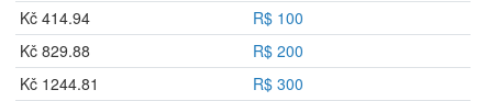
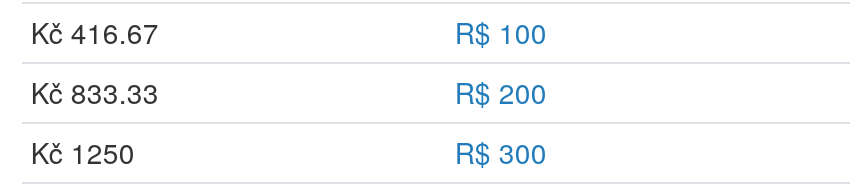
[20,7,91,29] Kč 414.94 -> [31,12,159,52] Kč 416.67
[20,40,91,62] Kč 829.88 -> [31,72,159,112] Kč 833.33
[20,73,99,95] Kč 1244.81 -> [31,132,135,172] Kč 1250

